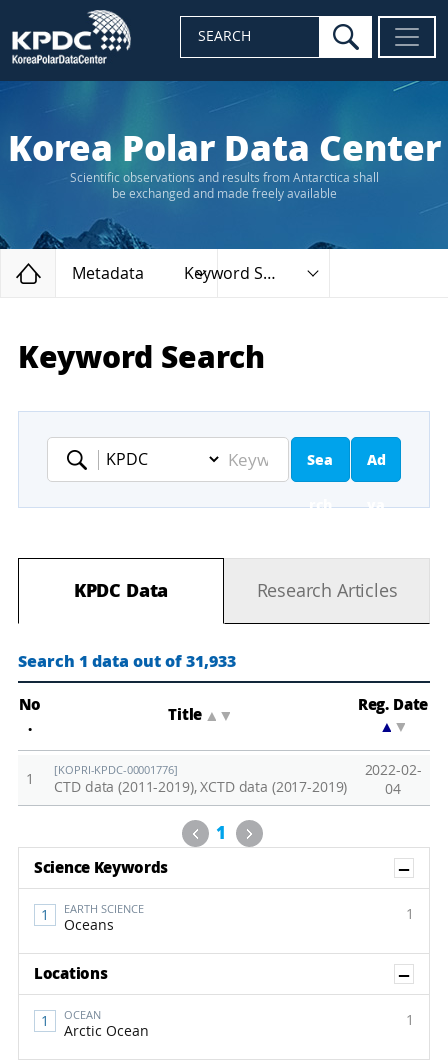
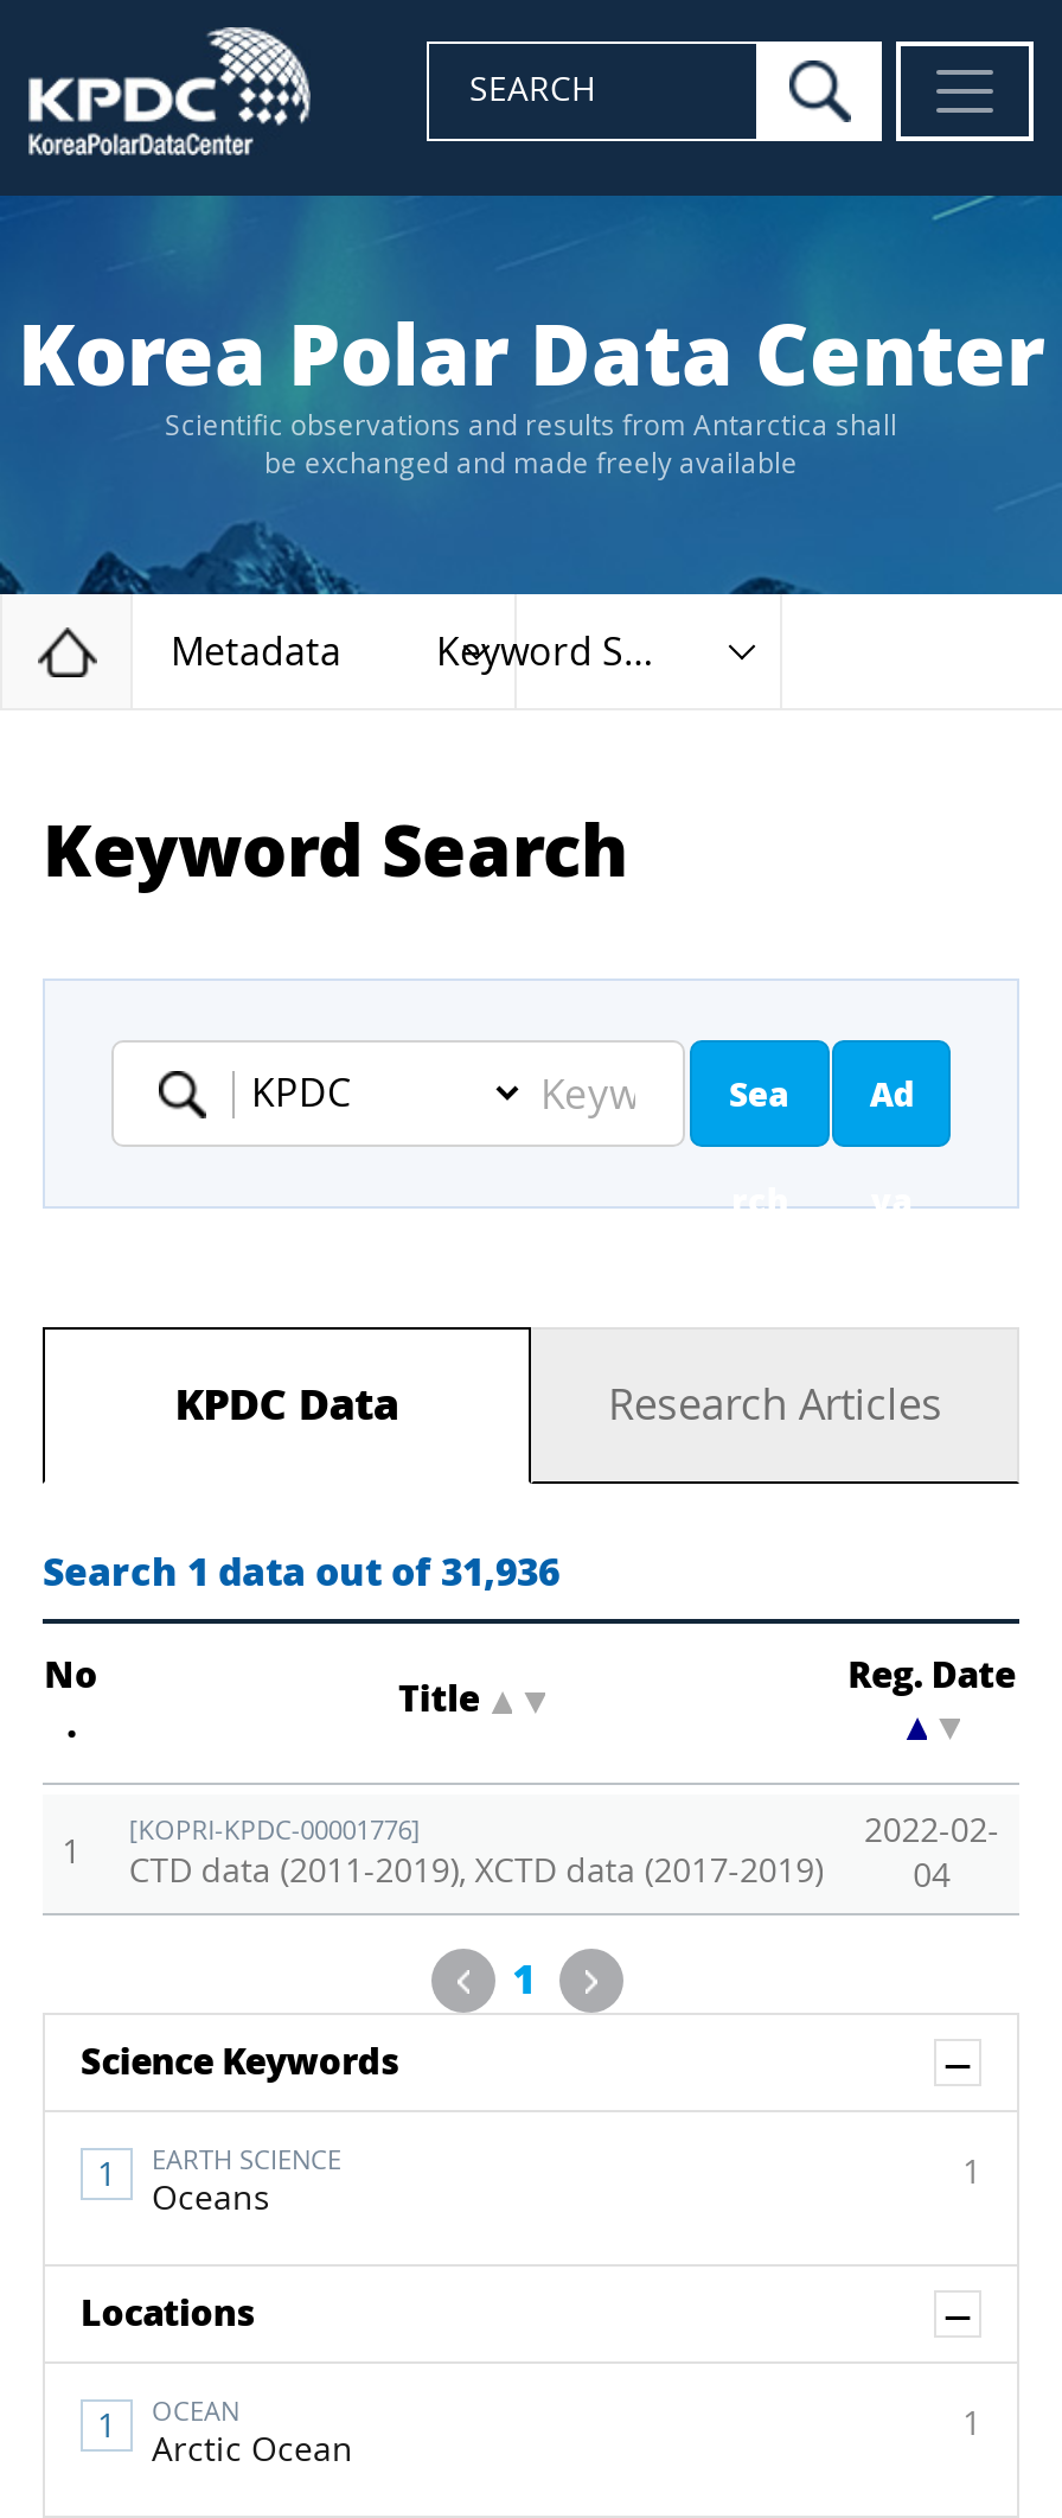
[18,652,236,671] Search 1 data out of 31,933 -> [43,1550,559,1595] Search 1 data out of 31,936

